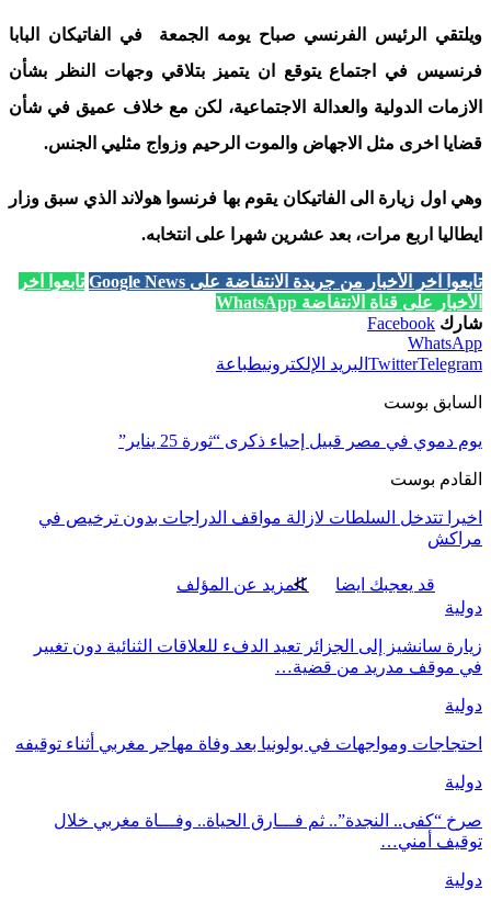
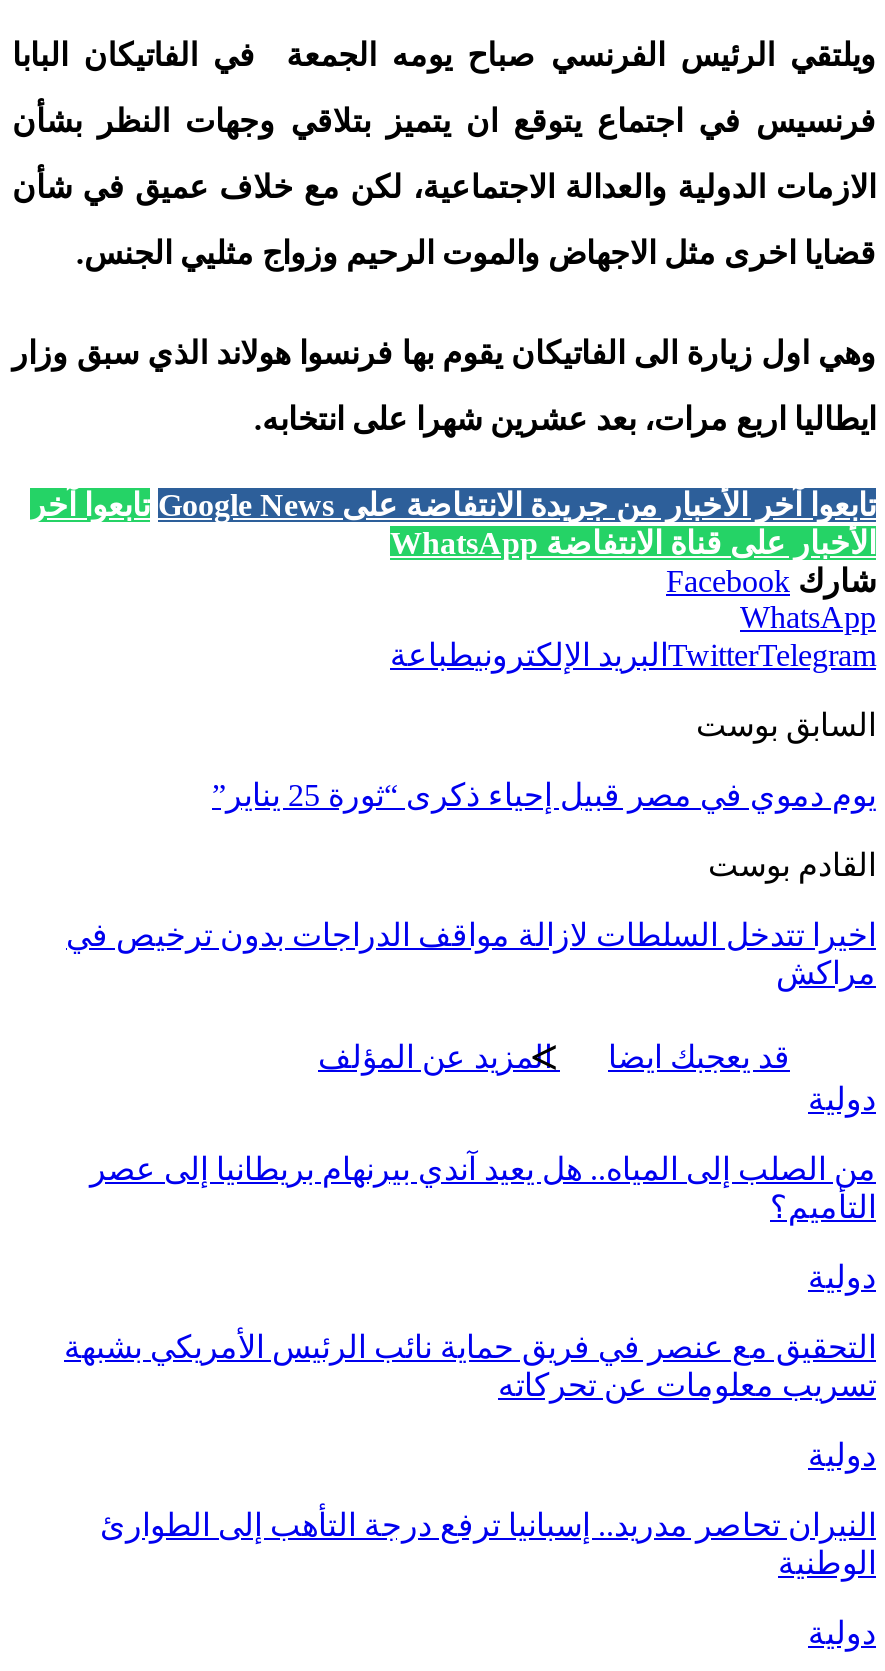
[34,636,482,676] زيارة سانشيز إلى الجزائر تعيد الدفء للعلاقات الثنائية دون تغيير | في موقف مدريد من قضية… -> [90,1152,876,1224] من الصلب إلى المياه.. هل يعيد آندي بيرنهام بريطانيا إلى عصر | التأميم؟
[15,734,482,753] احتجاجات ومواجهات في بولونيا بعد وفاة مهاجر مغربي أثناء توقيفه -> [64,1330,876,1402] التحقيق مع عنصر في فريق حماية نائب الرئيس الأمريكي بشبهة | تسريب معلومات عن تحركاته
[54,811,482,850] صرخ “كفى.. النجدة”.. ثم فـــارق الحياة.. وفـــاة مغربي خلال | توقيف أمني… -> [100,1508,876,1580] النيران تحاصر مدريد.. إسبانيا ترفع درجة التأهب إلى الطوارئ | الوطنية

